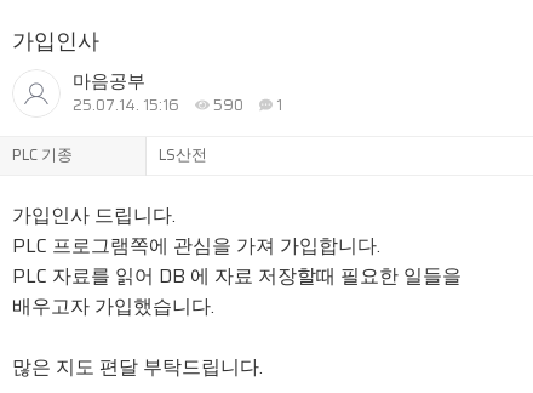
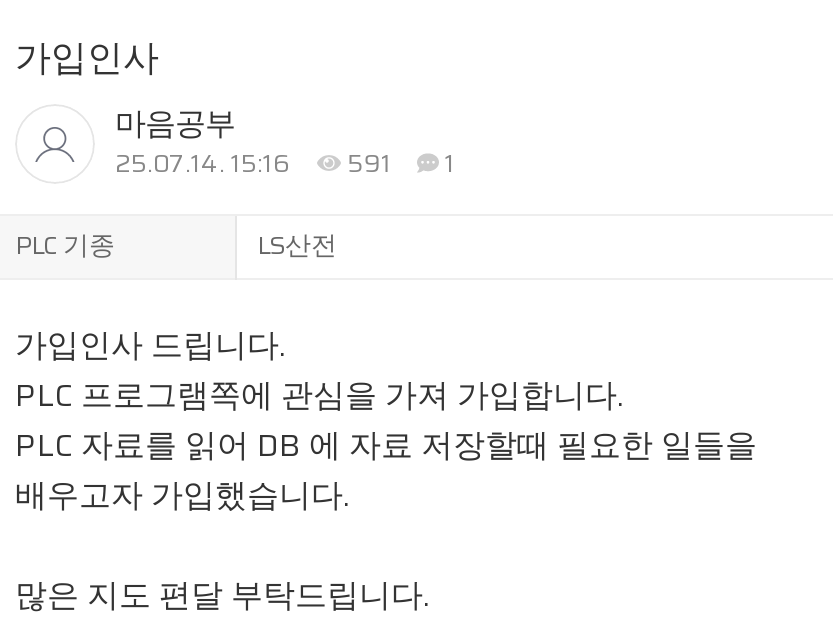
[73,93,282,117] 25.07.14. 15:16 590 1 -> [115,143,455,183] 25.07.14. 15:16 591 1

